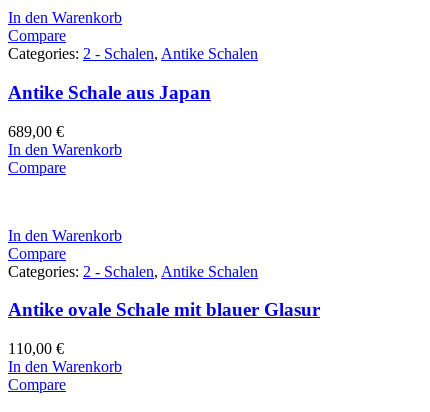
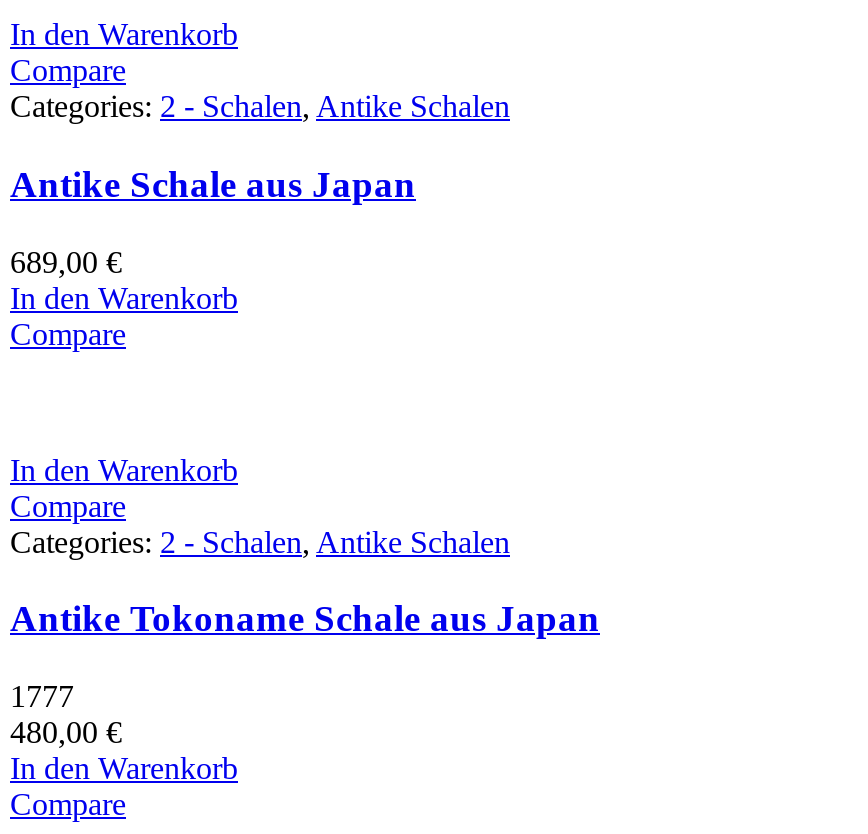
[8,299,320,320] Antike ovale Schale mit blauer Glasur -> [10,598,600,640] Antike Tokoname Schale aus Japan
[8,340,64,357] 110,00 € -> [10,679,122,749] 1777 | 480,00 €

